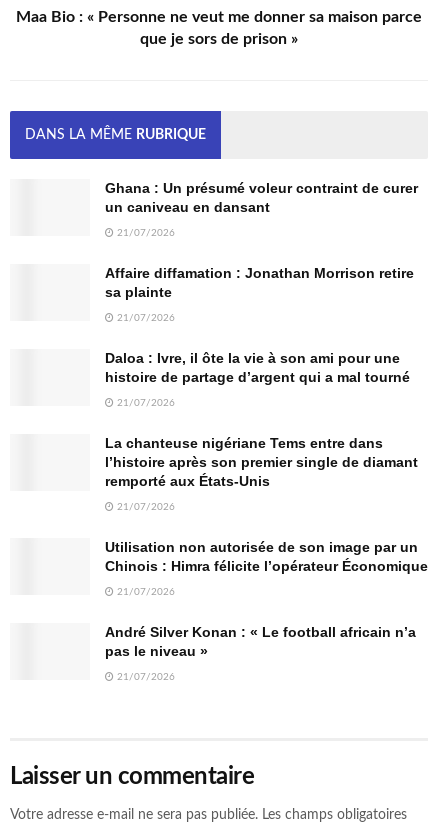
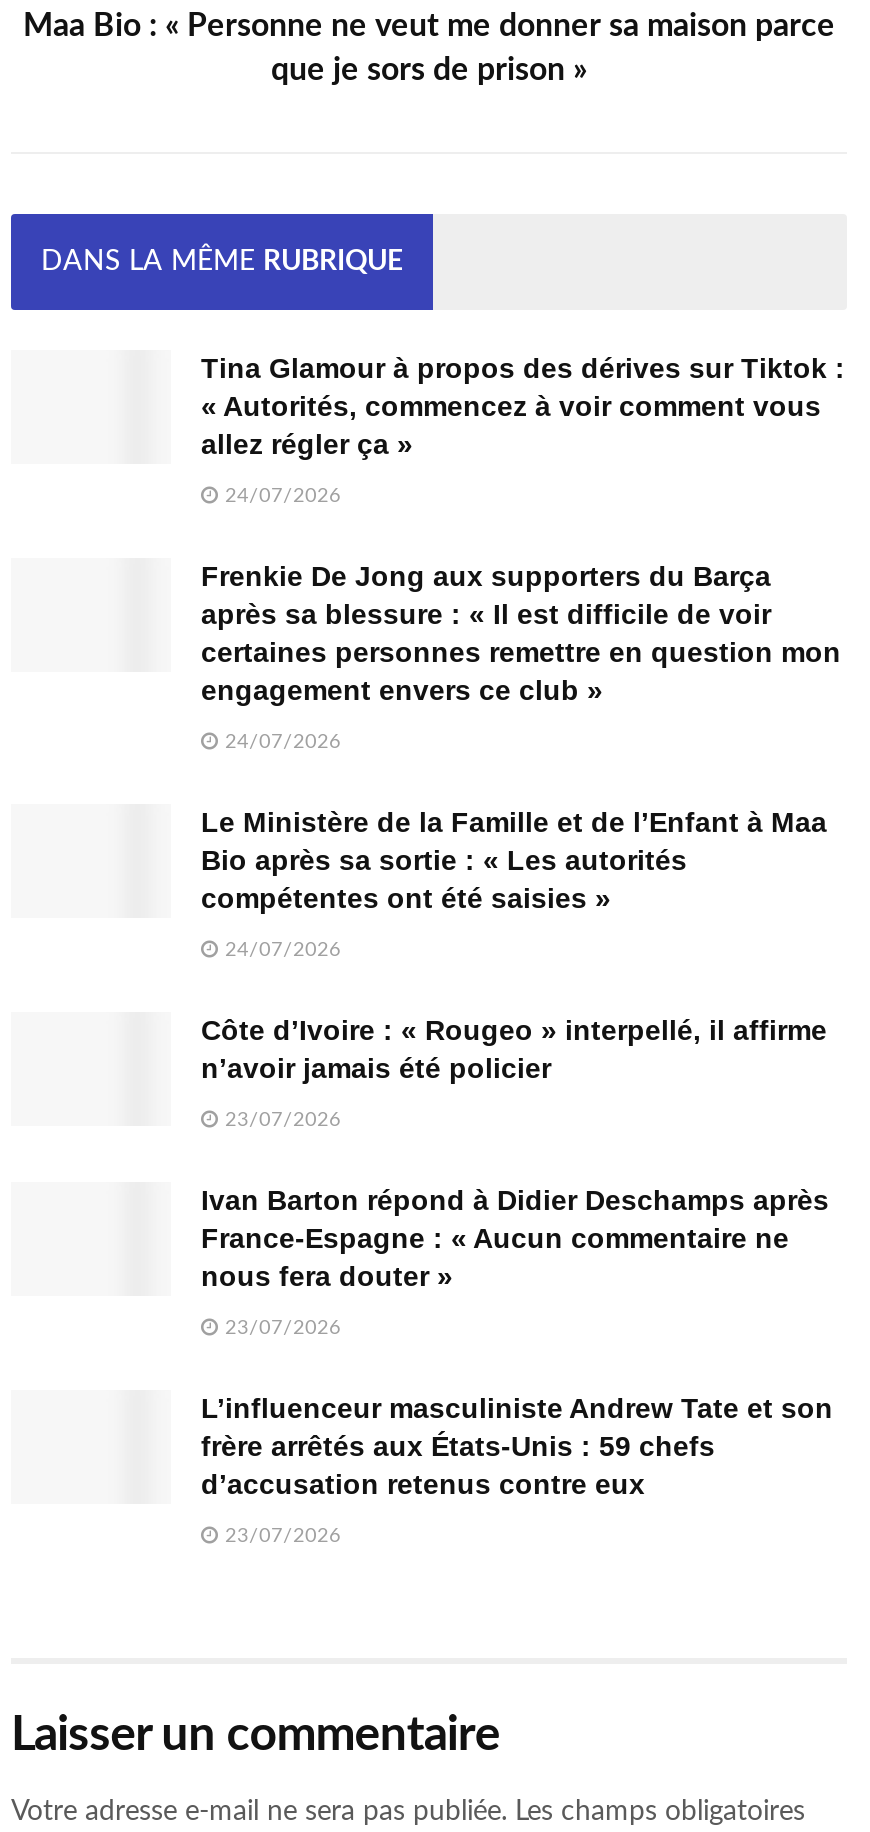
[105,180,418,215] Ghana : Un présumé voleur contraint de curer | un caniveau en dansant -> [201,351,845,459] Tina Glamour à propos des dérives sur Tiktok : | « Autorités, commencez à voir comment vous | allez régler ça »
[114,228,175,238] 21/07/2026 -> [219,485,341,505] 24/07/2026
[105,265,414,300] Affaire diffamation : Jonathan Morrison retire | sa plainte -> [201,559,841,705] Frenkie De Jong aux supporters du Barça | après sa blessure : « Il est difficile de voir | certaines personnes remettre en question mon | engagement envers ce club »
[114,313,175,323] 21/07/2026 -> [219,731,341,751] 24/07/2026
[105,350,410,385] Daloa : Ivre, il ôte la vie à son ami pour une | histoire de partage d’argent qui a mal tourné -> [201,805,827,913] Le Ministère de la Famille et de l’Enfant à Maa | Bio après sa sortie : « Les autorités | compétentes ont été saisies »
[114,398,175,408] 21/07/2026 -> [219,939,341,959] 24/07/2026
[105,435,418,489] La chanteuse nigériane Tems entre dans | l’histoire après son premier single de diamant | remporté aux États-Unis -> [201,1013,827,1083] Côte d’Ivoire : « Rougeo » interpellé, il affirme | n’avoir jamais été policier
[114,502,175,512] 21/07/2026 -> [219,1109,341,1129] 23/07/2026
[105,539,428,574] Utilisation non autorisée de son image par un | Chinois : Himra félicite l’opérateur Économique -> [201,1183,829,1291] Ivan Barton répond à Didier Deschamps après | France-Espagne : « Aucun commentaire ne | nous fera douter »
[114,587,175,597] 21/07/2026 -> [219,1317,341,1337] 23/07/2026
[105,624,416,659] André Silver Konan : « Le football africain n’a | pas le niveau » -> [201,1391,833,1499] L’influenceur masculiniste Andrew Tate et son | frère arrêtés aux États-Unis : 59 chefs | d’accusation retenus contre eux
[114,672,175,682] 21/07/2026 -> [219,1525,341,1545] 23/07/2026

